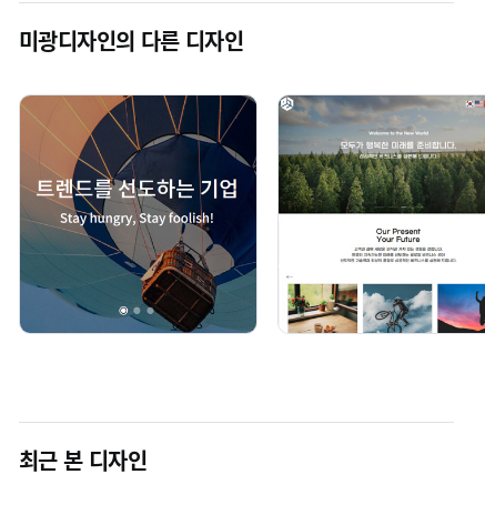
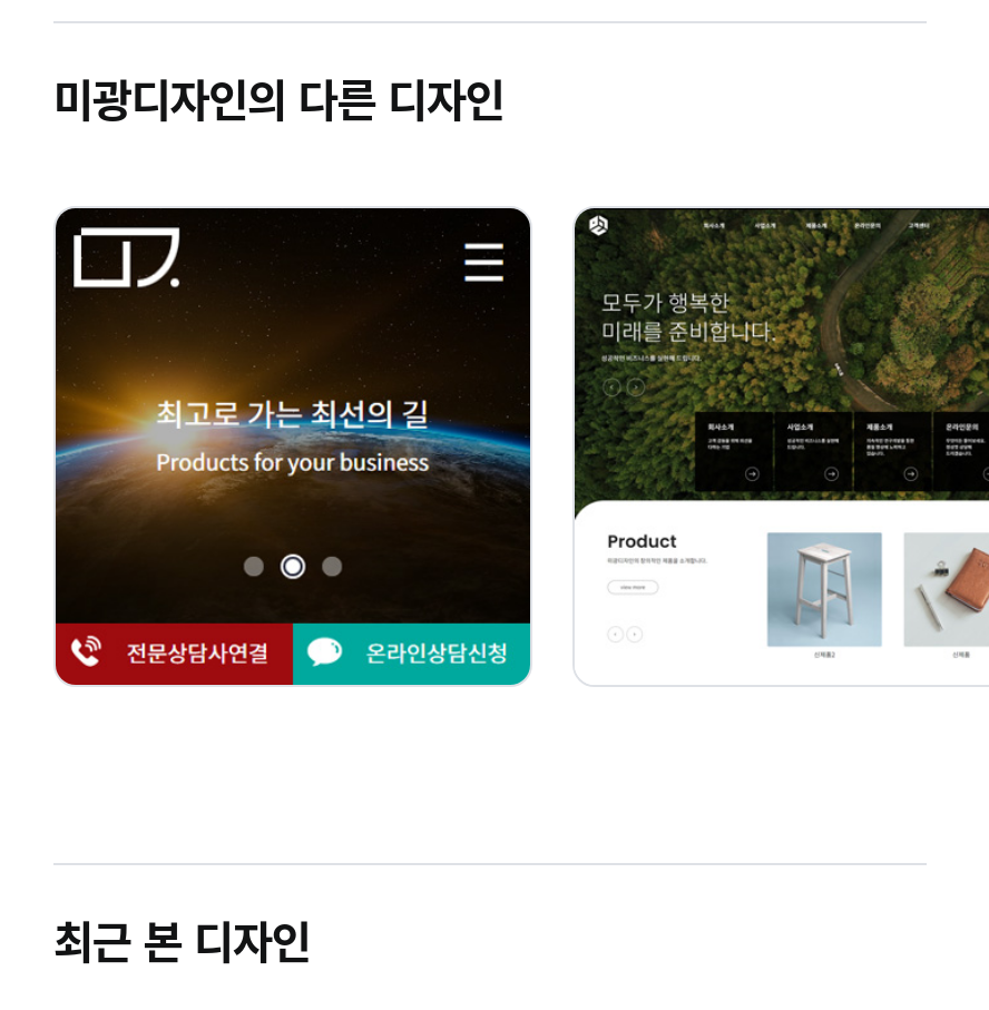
[19,94,257,334] [image] -> [53,206,532,687] [image]
[277,94,482,334] [image] -> [572,206,982,685] [image]

